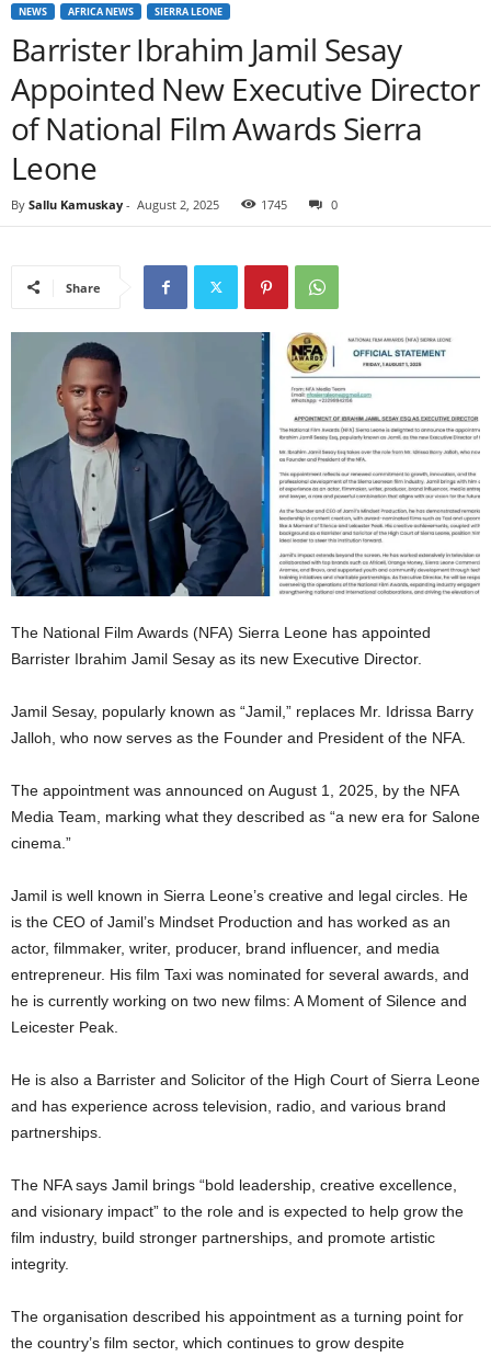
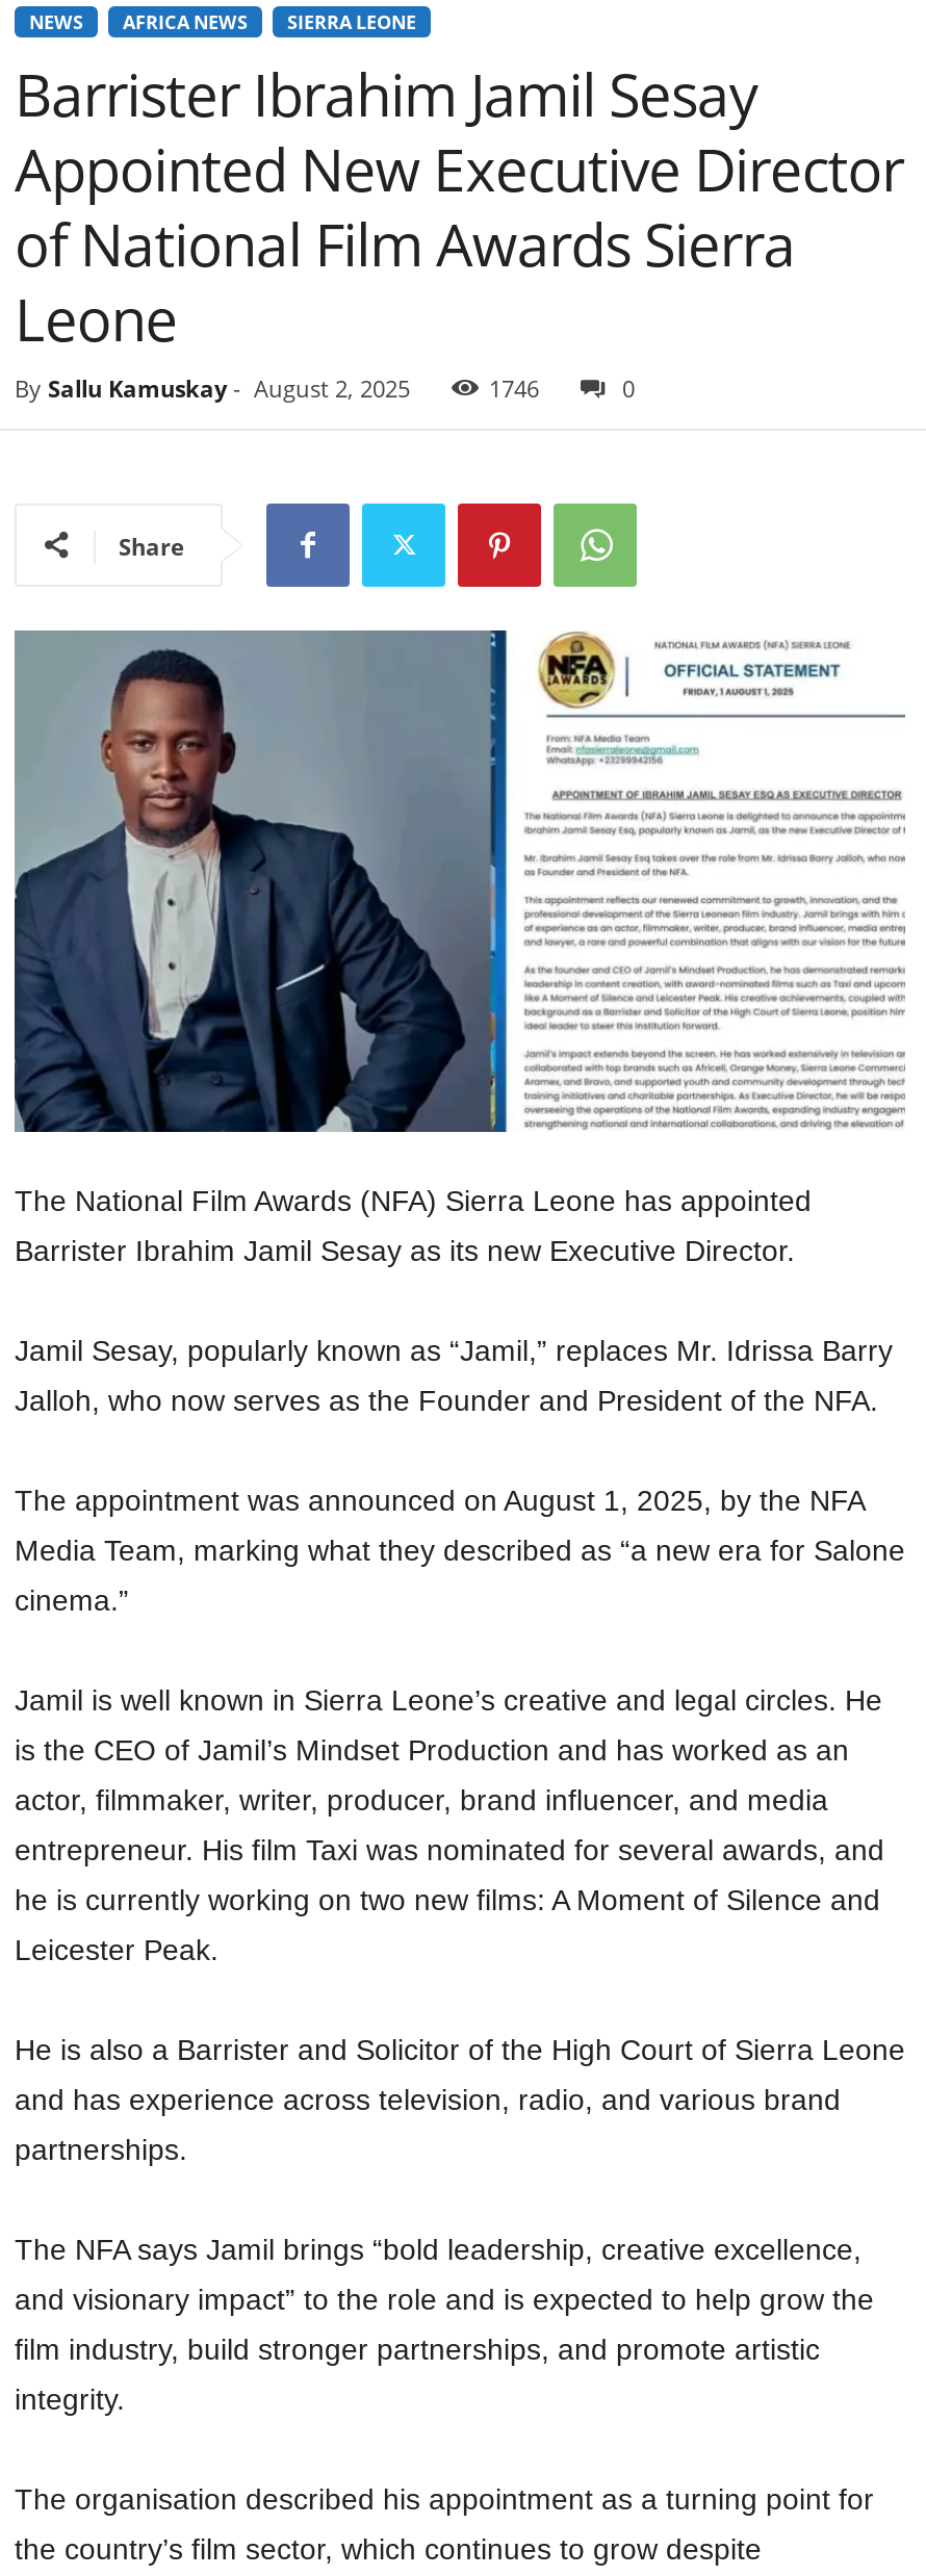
[261,196,287,213] 1745 -> [489,372,539,404] 1746

